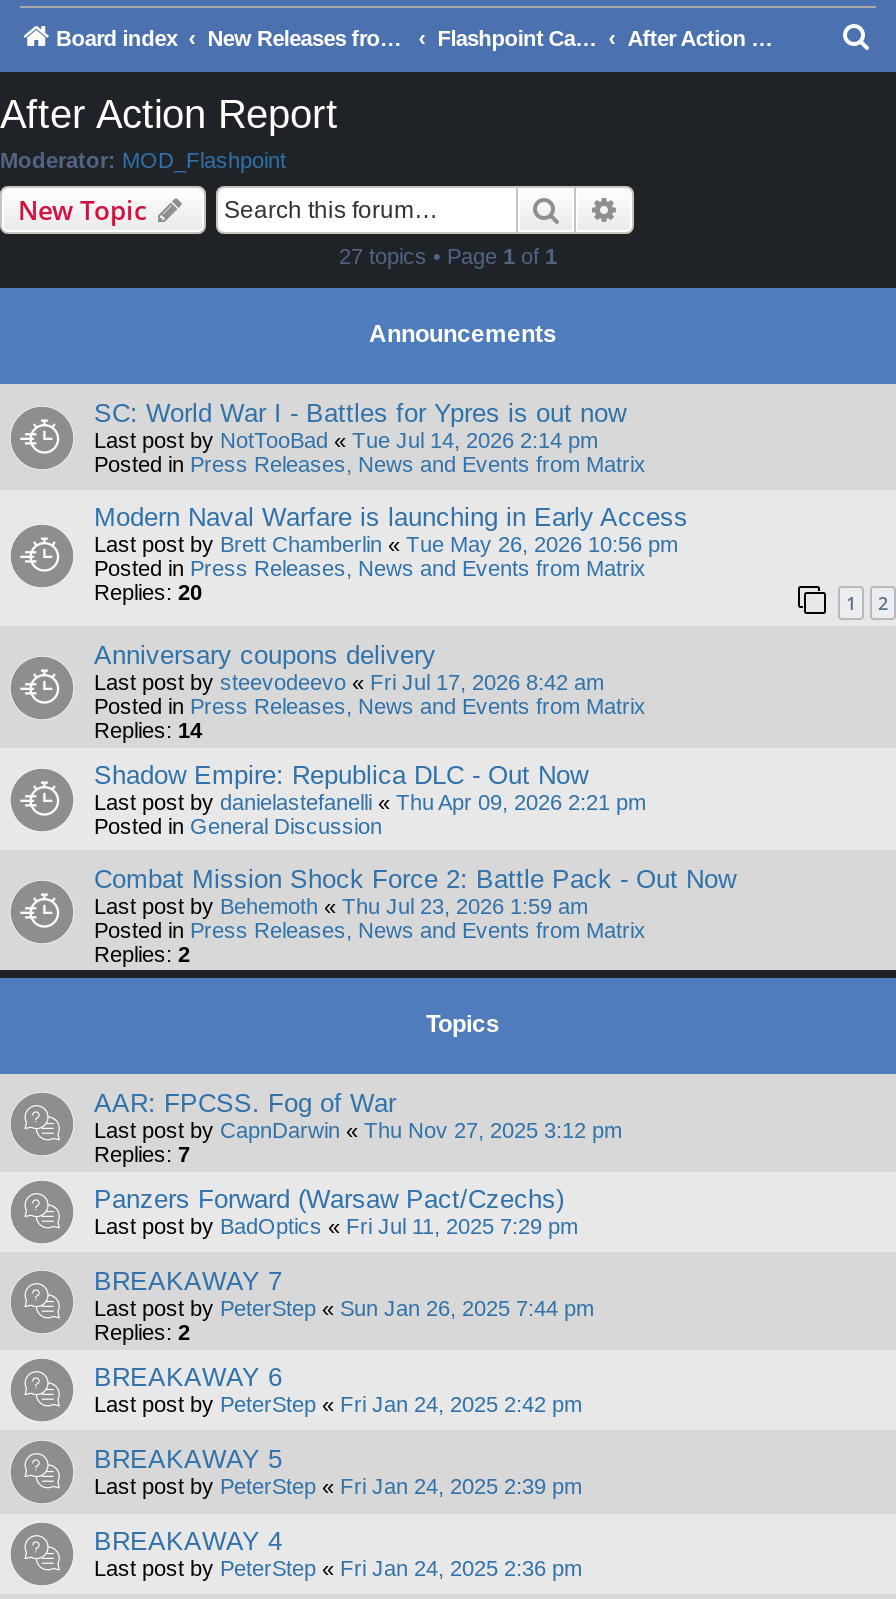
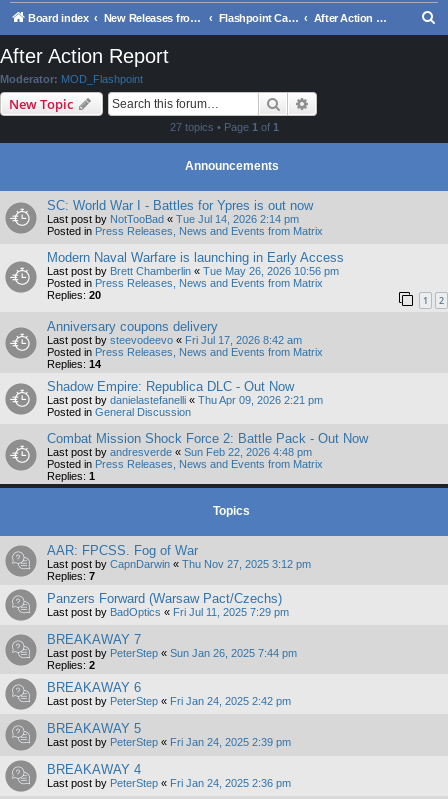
[94,894,588,918] Last post by Behemoth «Thu Jul 23, 2026 1:59 am -> [47,446,312,458] Last post by andresverde «Sun Feb 22, 2026 4:48 pm
[94,942,190,966] Replies: 2 -> [47,470,95,482] Replies: 1

